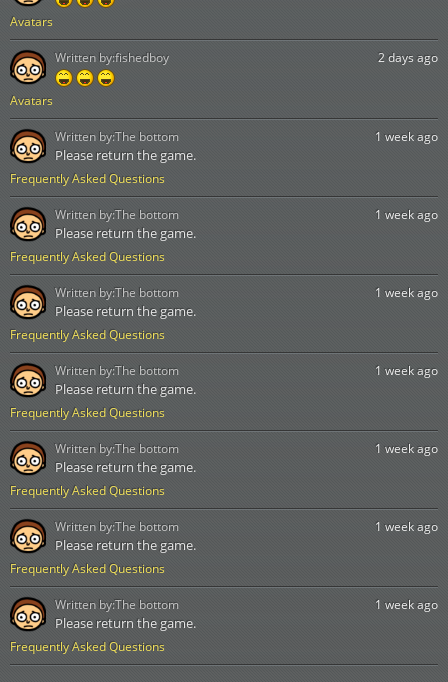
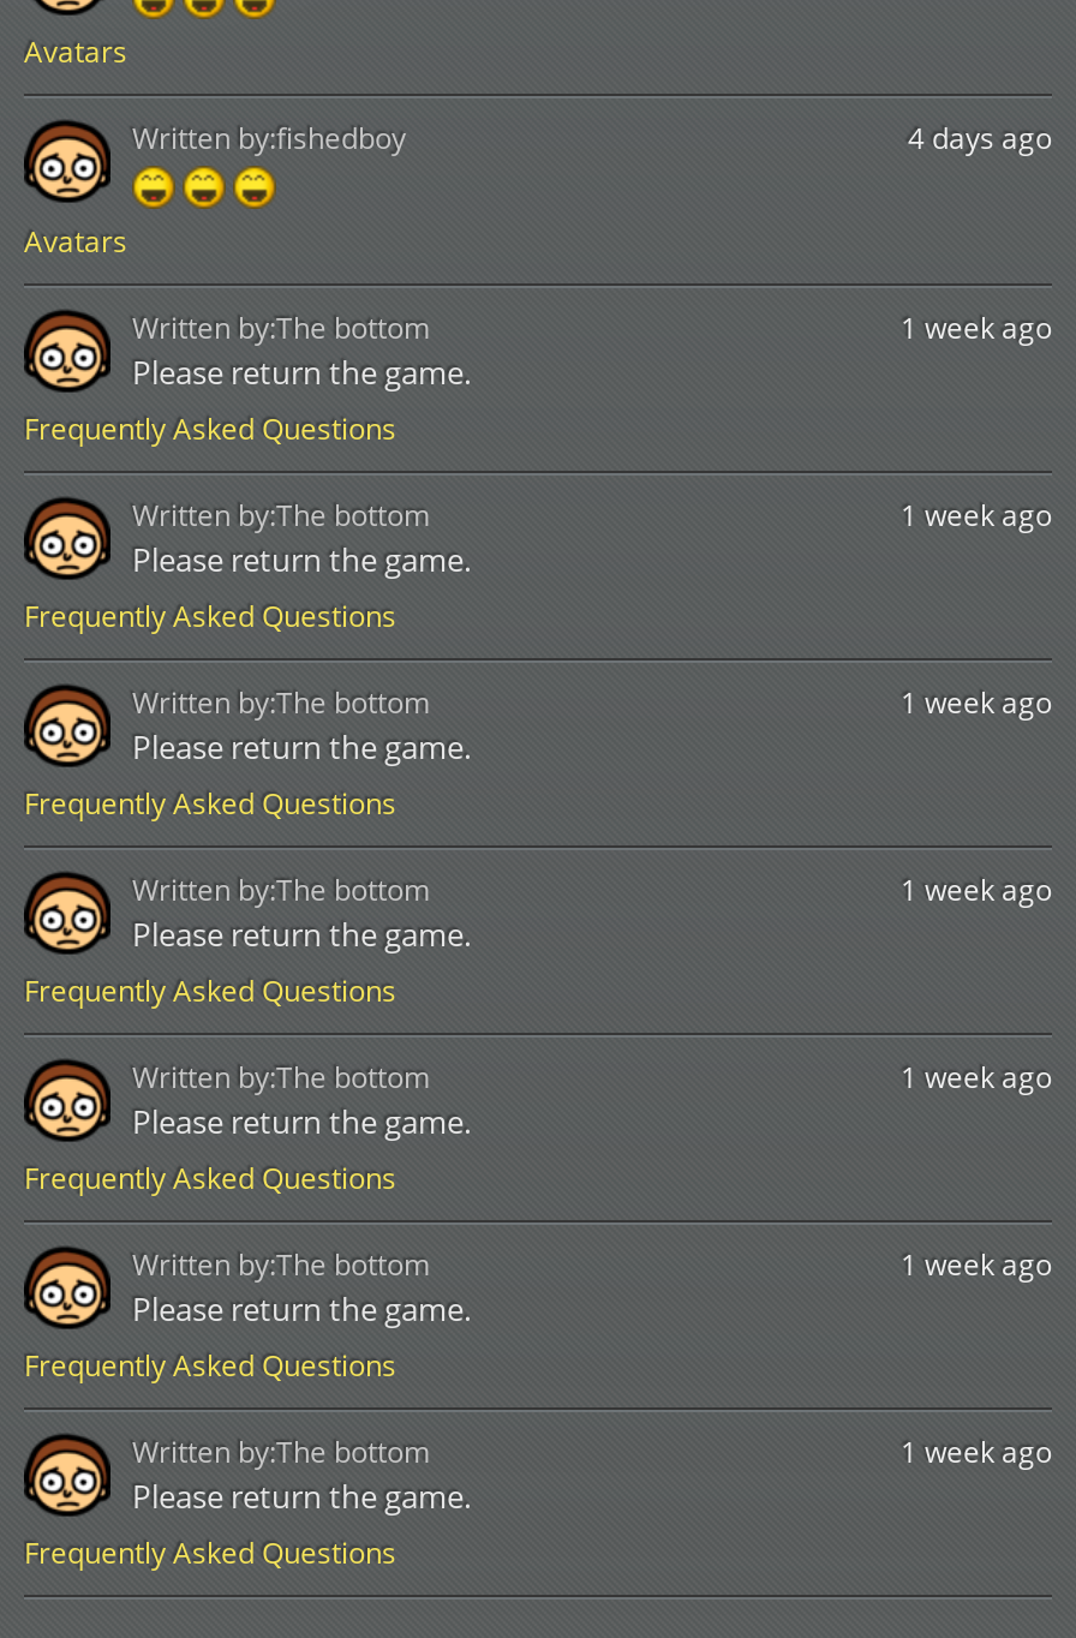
[378,49,438,66] 2 days ago -> [908,118,1052,159] 4 days ago

